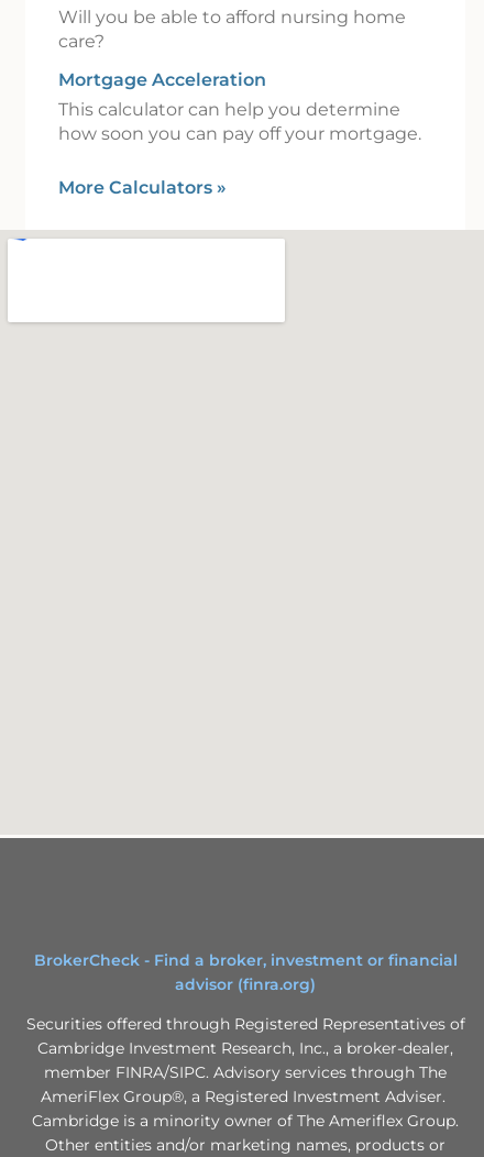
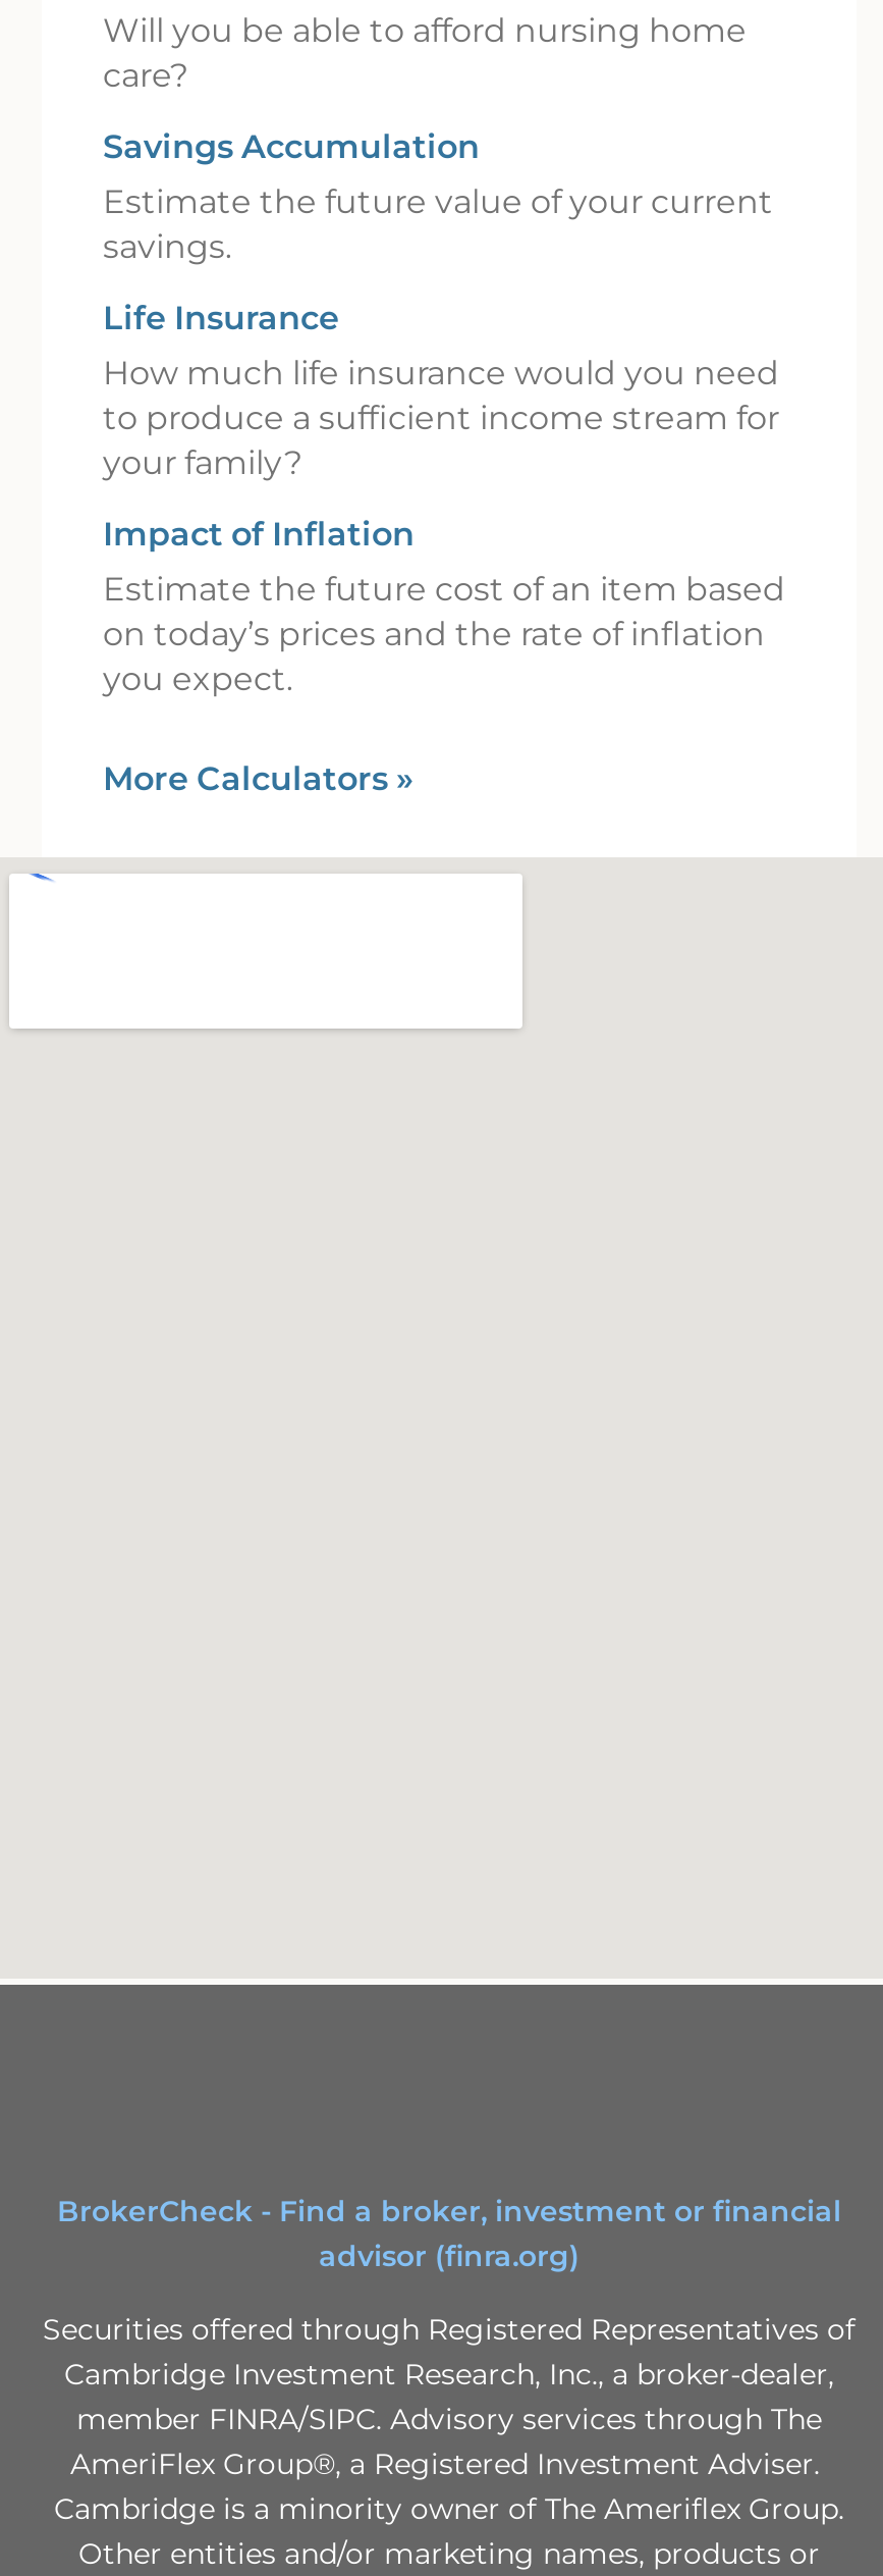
[58,69,421,144] Mortgage Acceleration | This calculator can help you determine | how soon you can pay off your mortgage. -> [103,127,785,698] Savings Accumulation | Estimate the future value of your current | savings. | Life Insurance | How much life insurance would you need | to produce a sufficient income stream for | your family? | Impact of Inflation | Estimate the future cost of an item based | on today’s prices and the rate of inflation | you expect.

